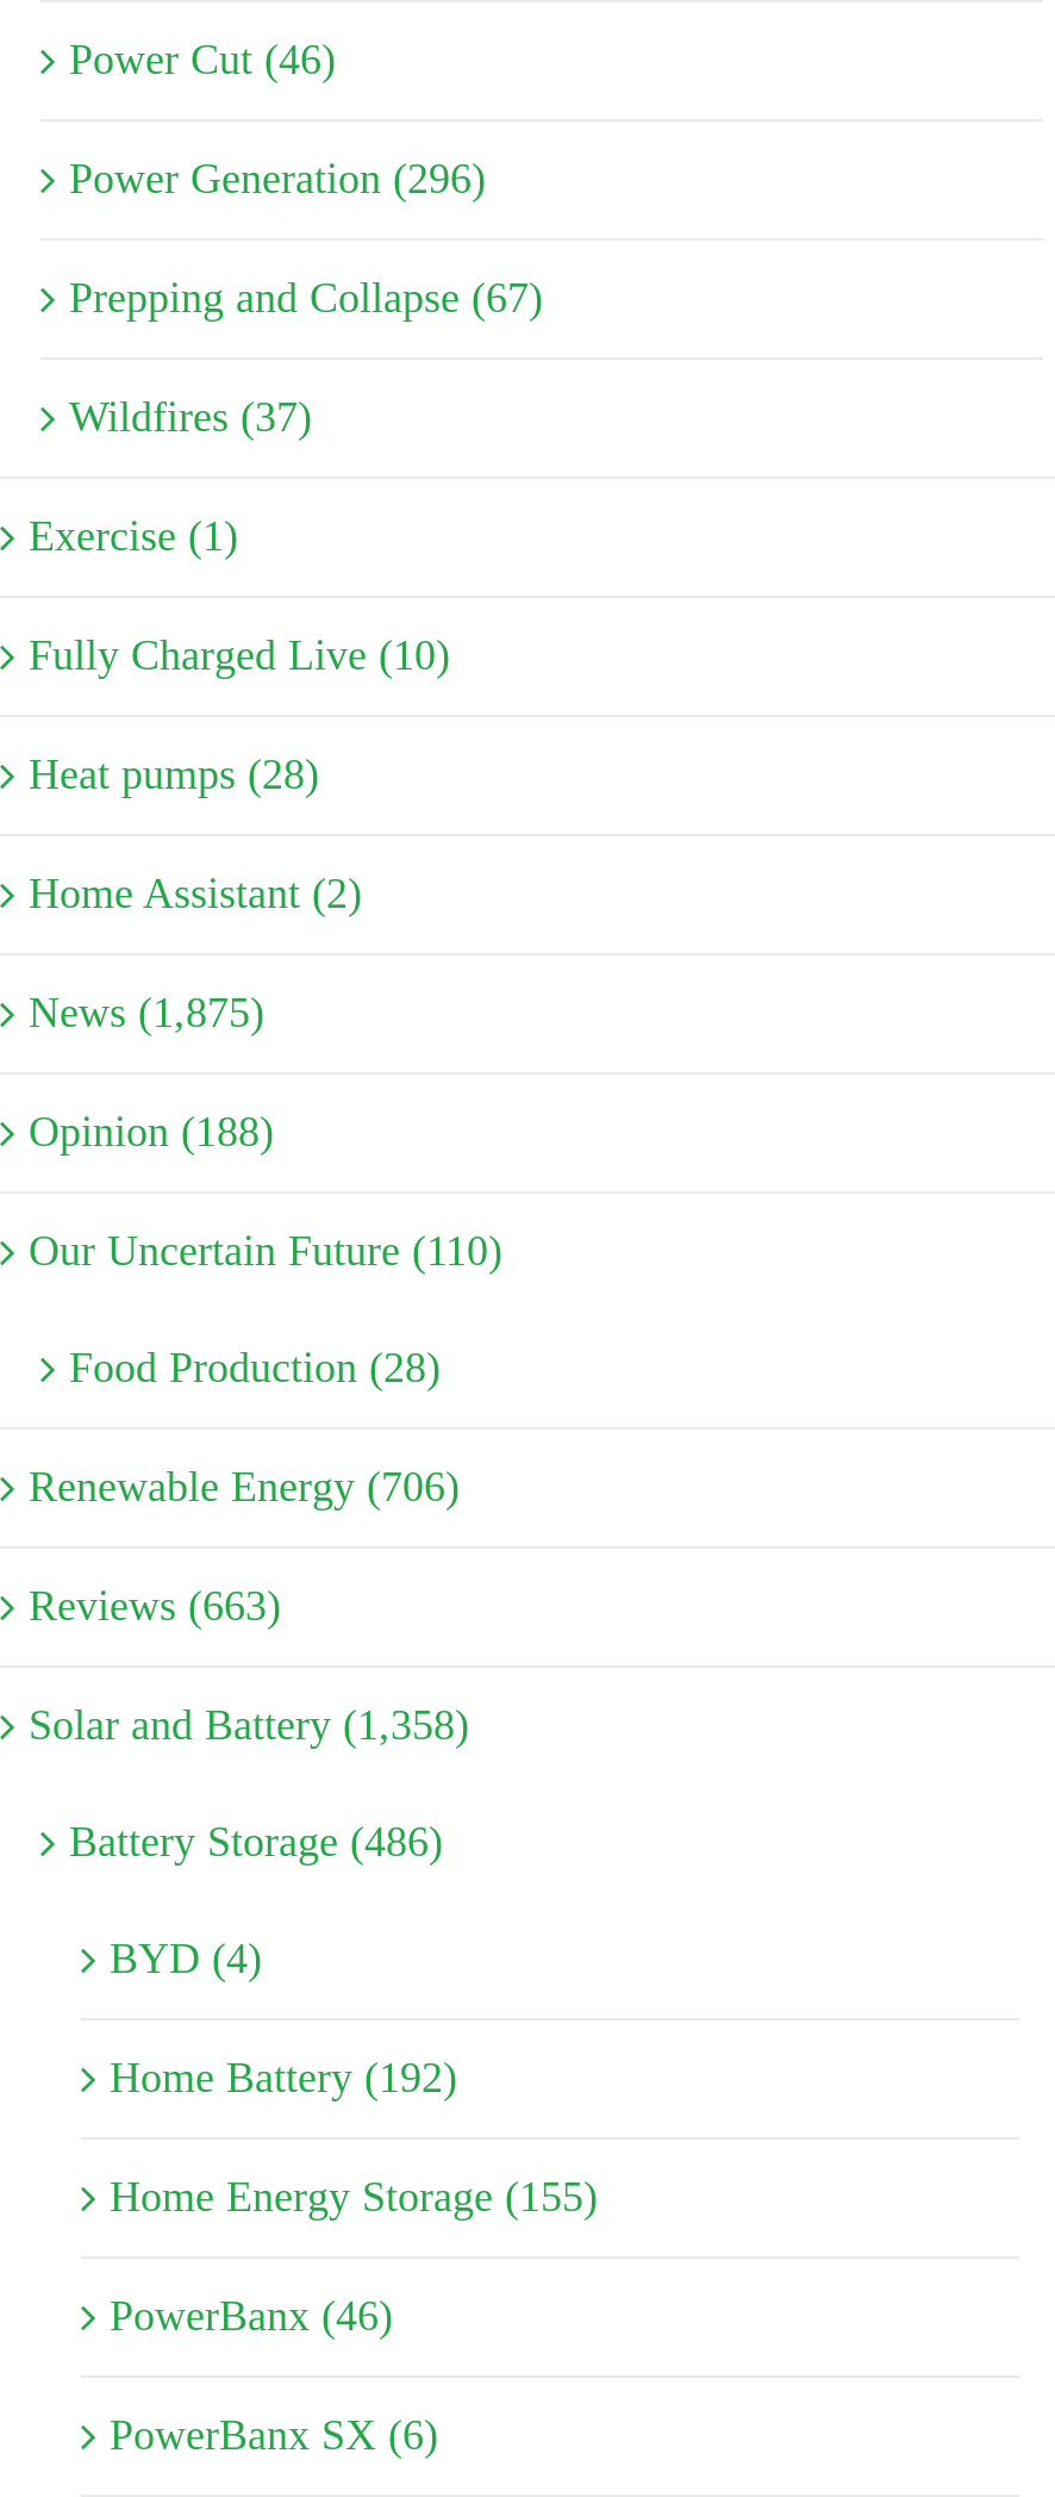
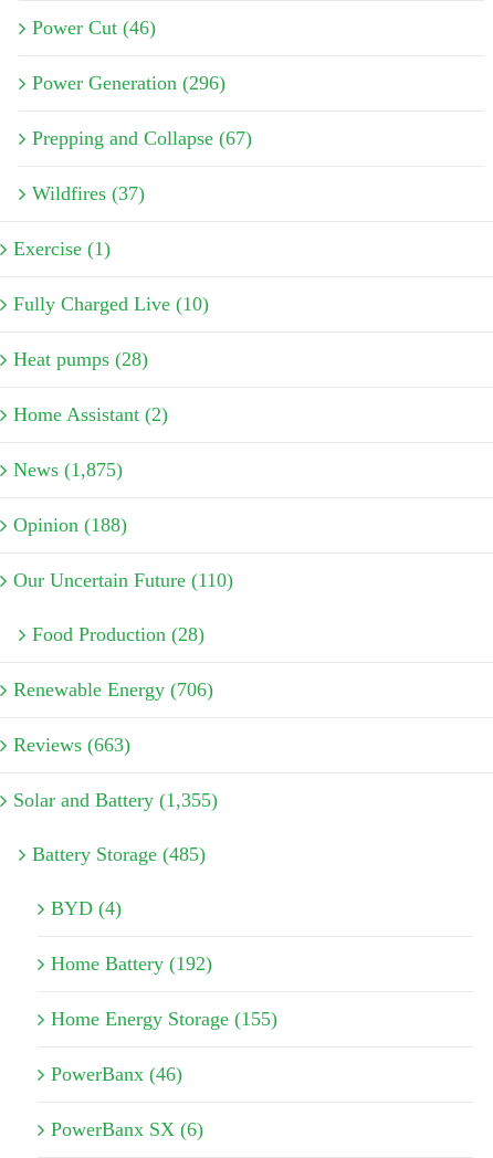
[29,1701,469,1748] Solar and Battery (1,358) -> [13,789,218,811] Solar and Battery (1,355)
[69,1817,443,1865] Battery Storage (486) -> [32,843,206,865] Battery Storage (485)

